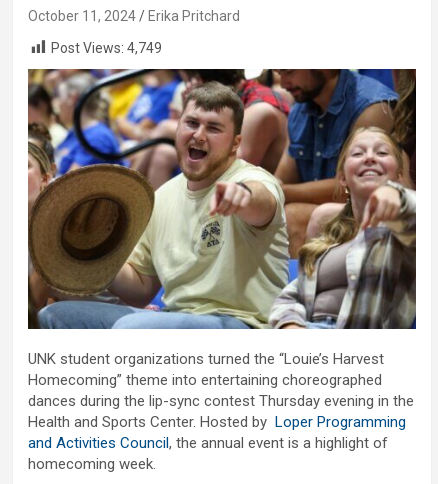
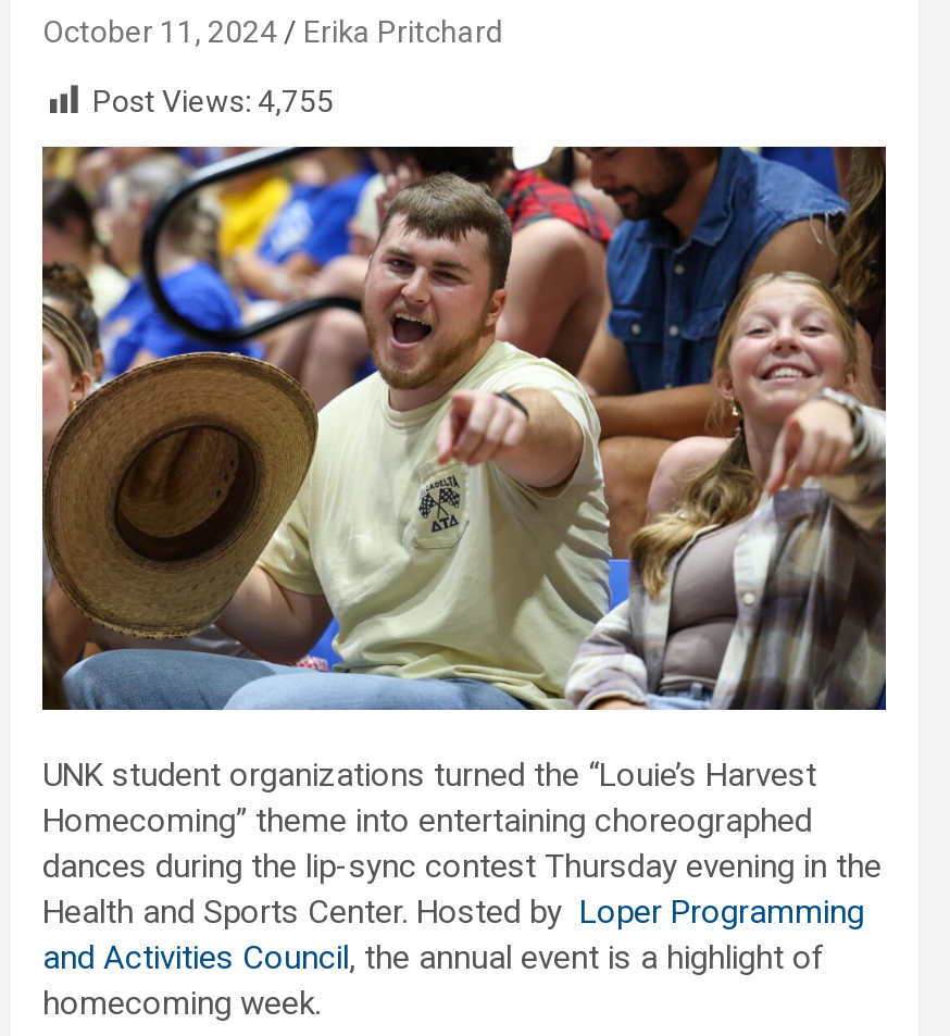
[51,40,162,56] Post Views: 4,749 -> [92,84,334,118] Post Views: 4,755

